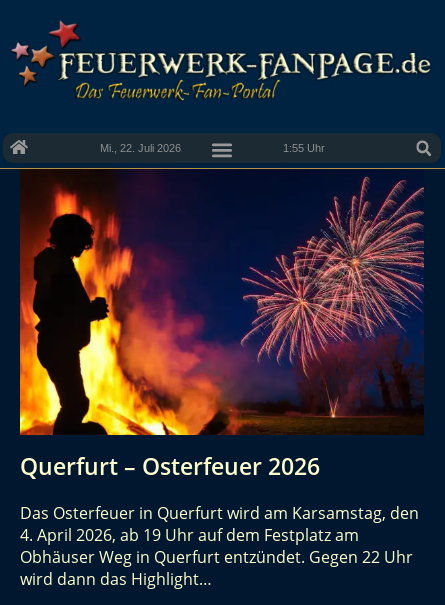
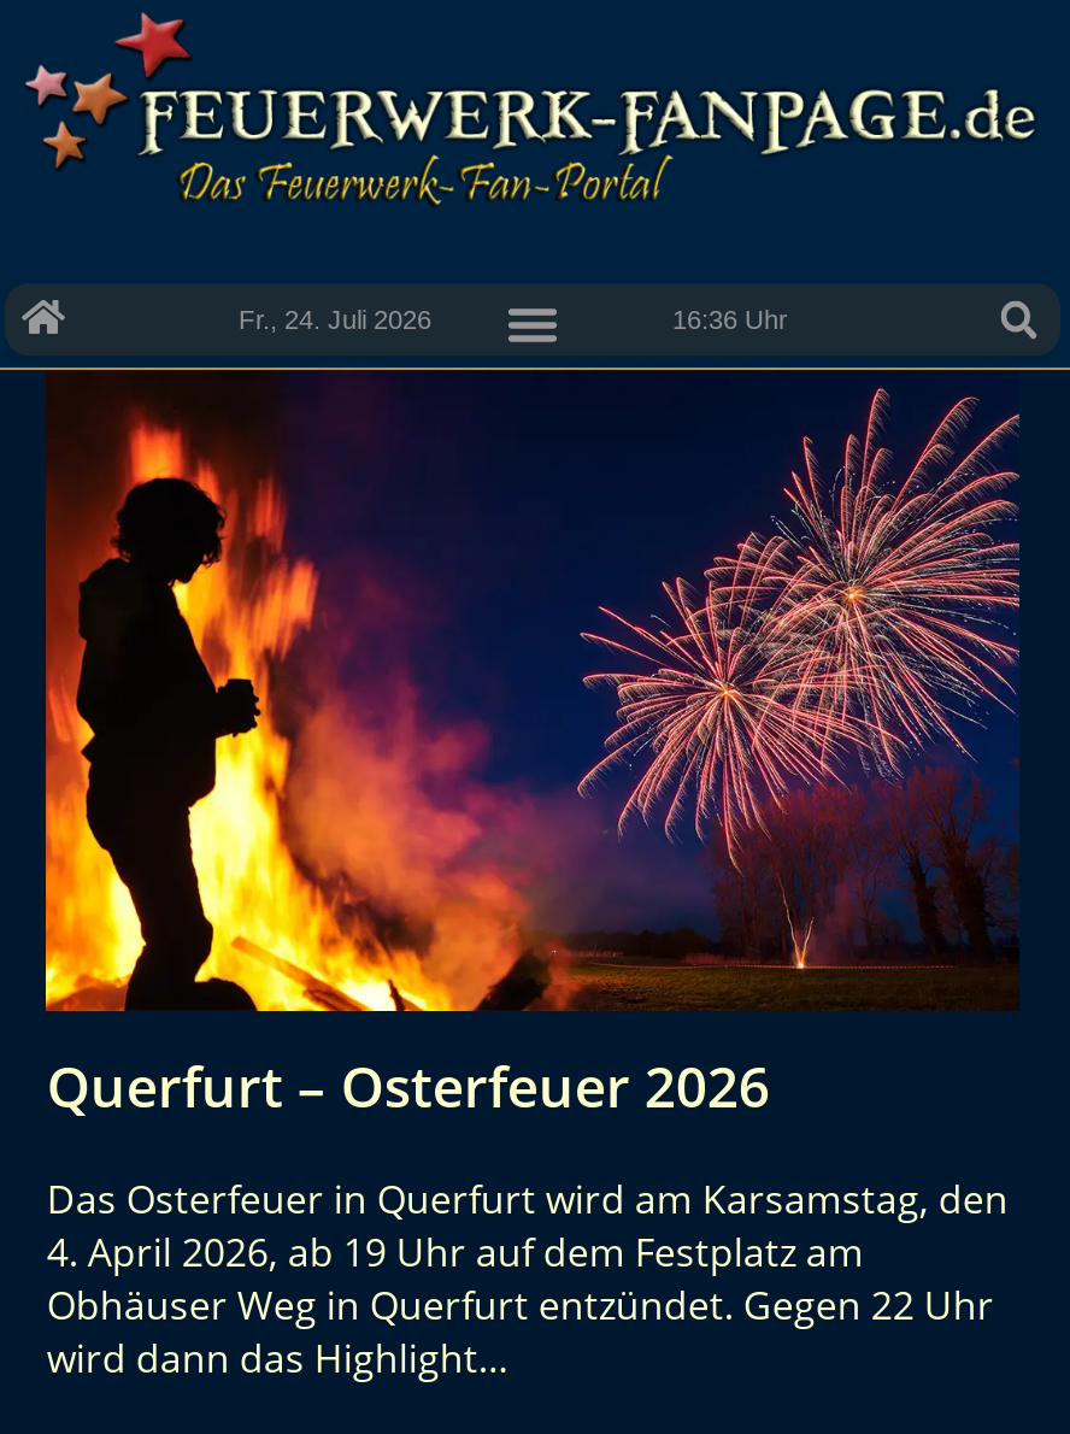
[99,142,180,154] Mi., 22. Juli 2026 -> [239,306,431,335] Fr., 24. Juli 2026
[283,142,325,154] 1:55 Uhr -> [672,306,788,335] 16:36 Uhr

